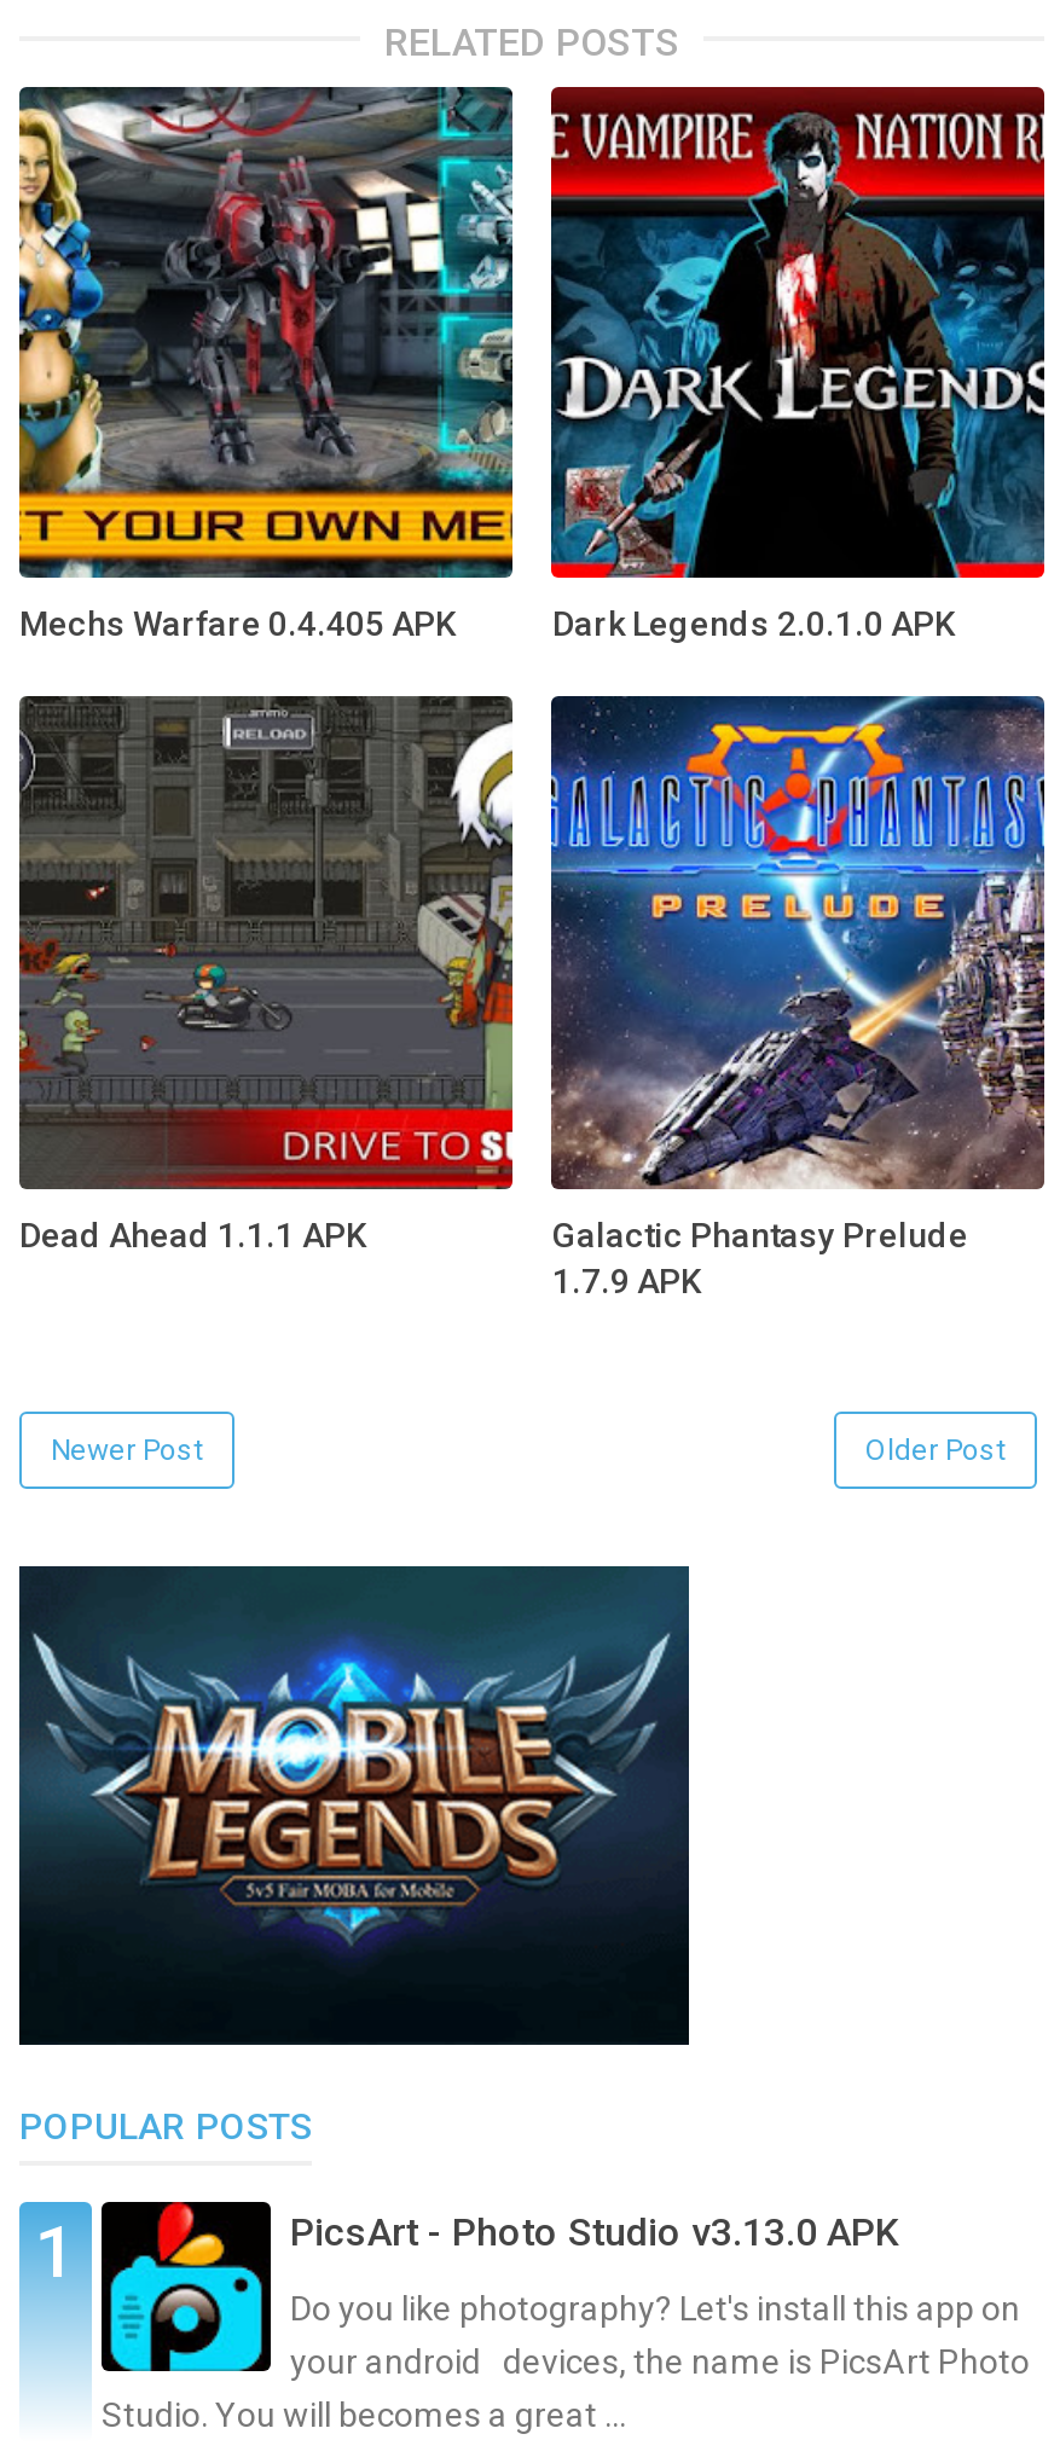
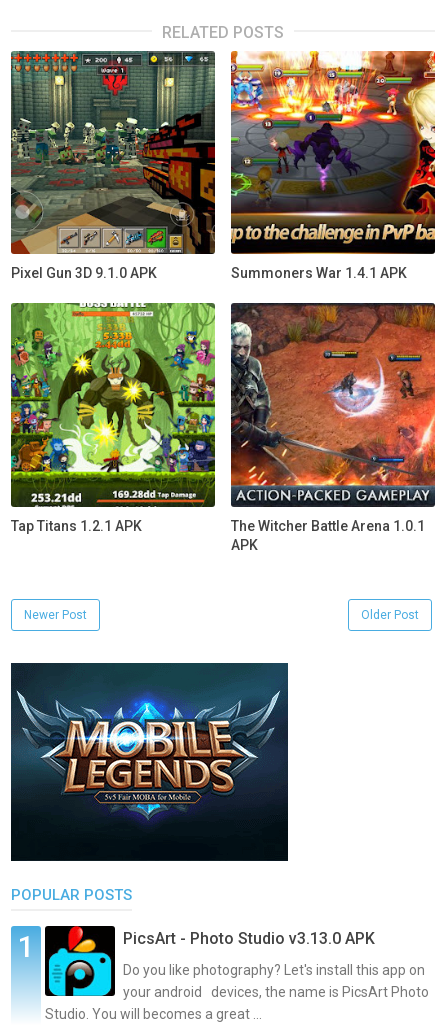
[17,87,956,643] [image] | Mechs Warfare 0.4.405 APK | Dark Legends 2.0.1.0 APK -> [10,50,407,281] [image] | Pixel Gun 3D 9.1.0 APK | Summoners War 1.4.1 APK
[549,85,1047,580] [image] -> [230,50,436,255] [image]
[17,694,968,1300] [image] | Dead Ahead 1.1.1 APK | Galactic Phantasy Prelude | 1.7.9 APK -> [10,302,425,553] [image] | Tap Titans 1.2.1 APK | The Witcher Battle Arena 1.0.1 | APK
[549,694,1047,1192] [image] -> [230,302,436,508] [image]

